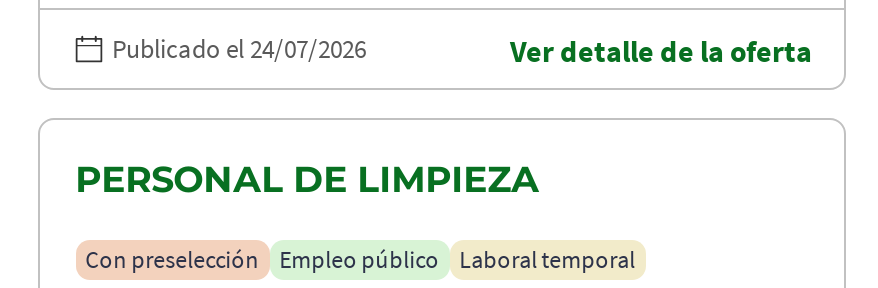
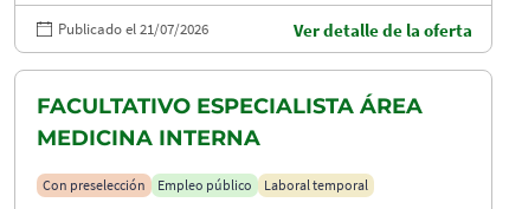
[112,31,366,65] Publicado el 24/07/2026 -> [58,18,208,38] Publicado el 21/07/2026
[75,158,539,202] PERSONAL DE LIMPIEZA -> [36,94,422,151] FACULTATIVO ESPECIALISTA ÁREA | MEDICINA INTERNA

